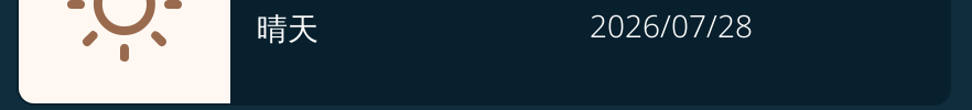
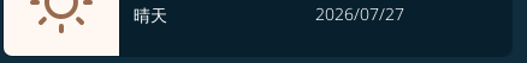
[590,4,753,46] 2026/07/28 -> [315,2,404,25] 2026/07/27

